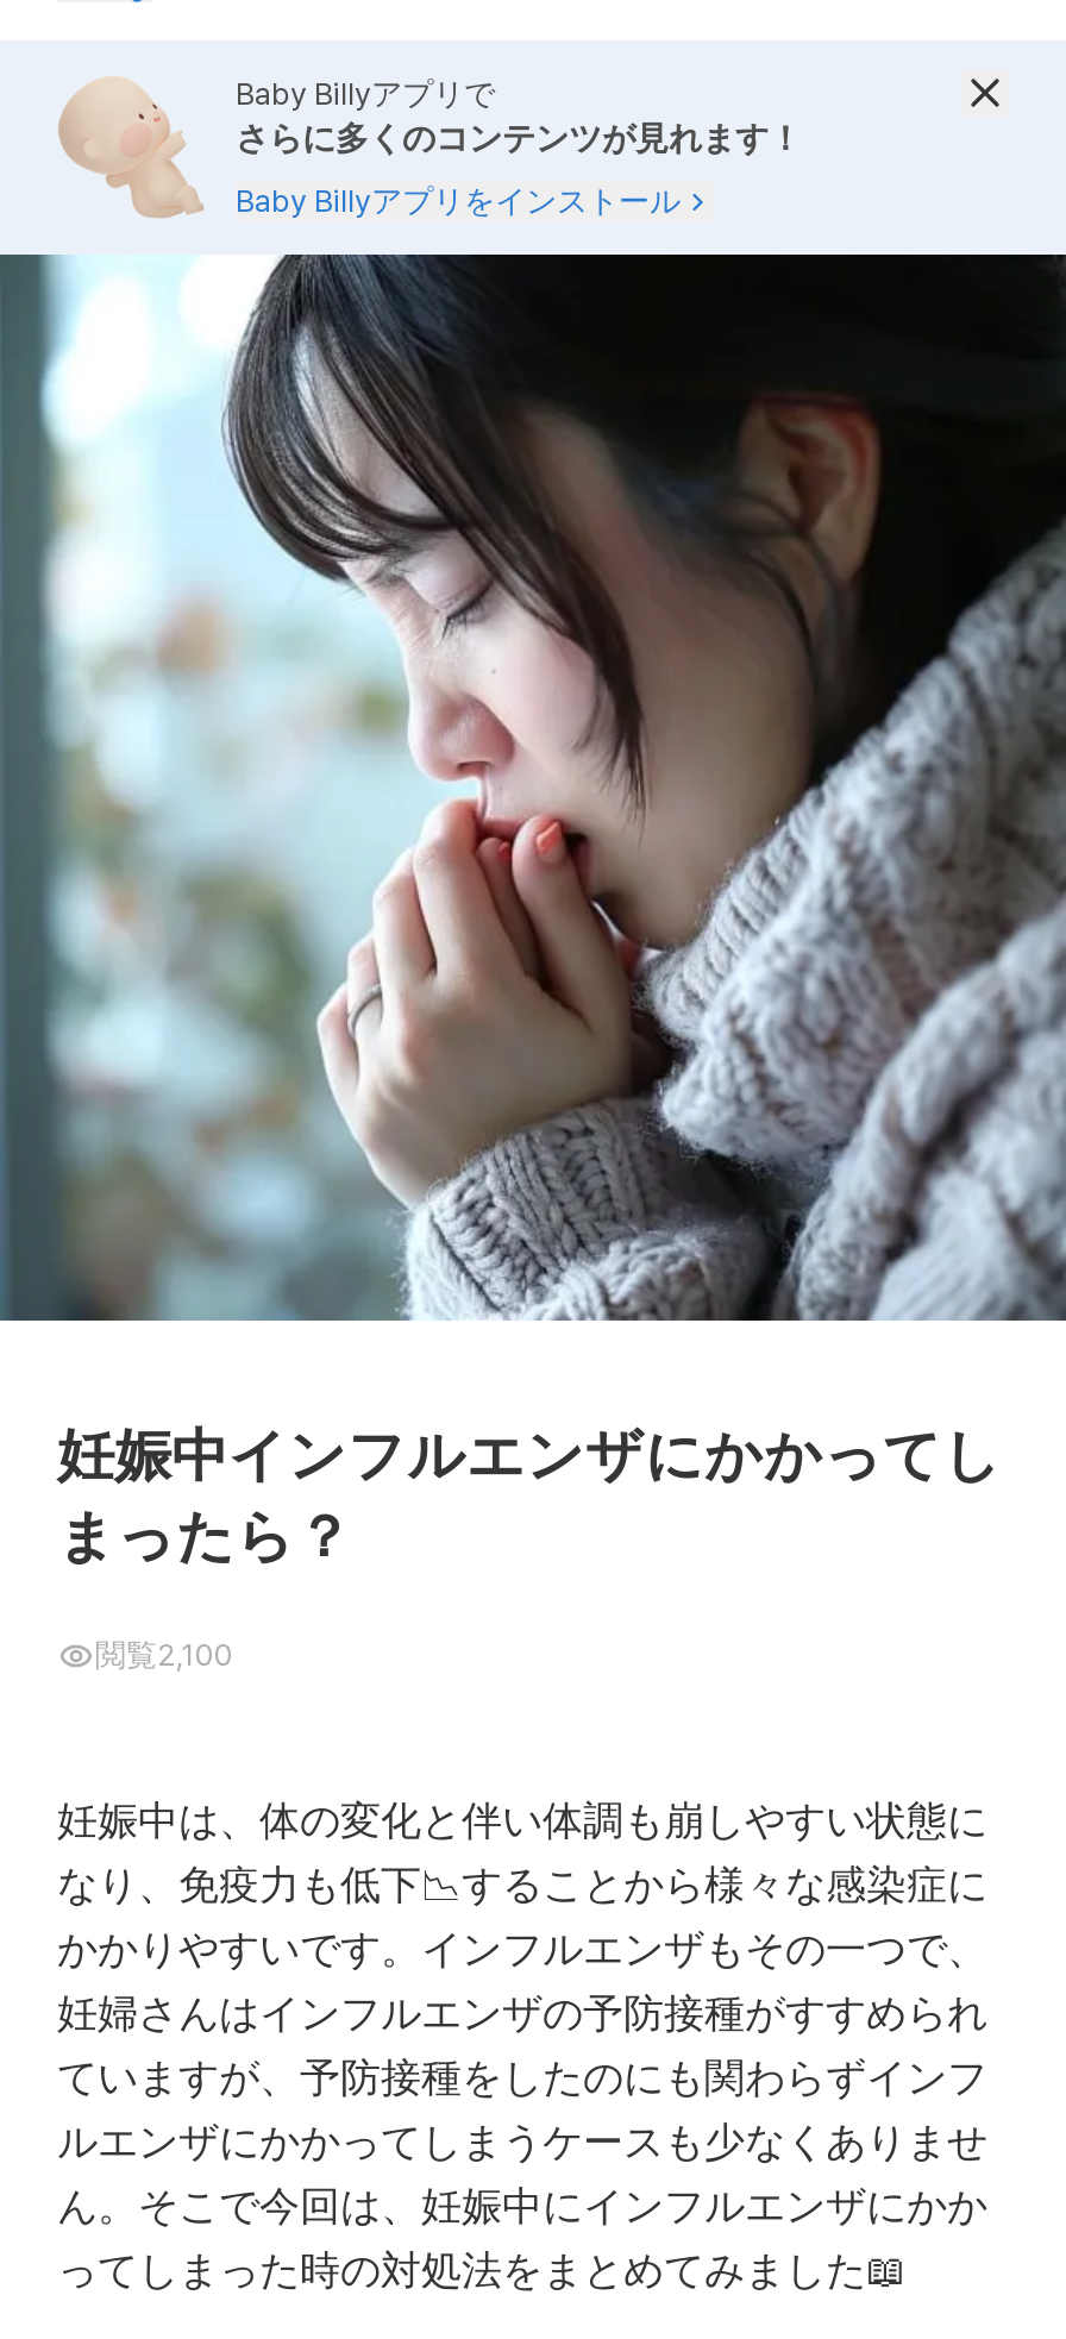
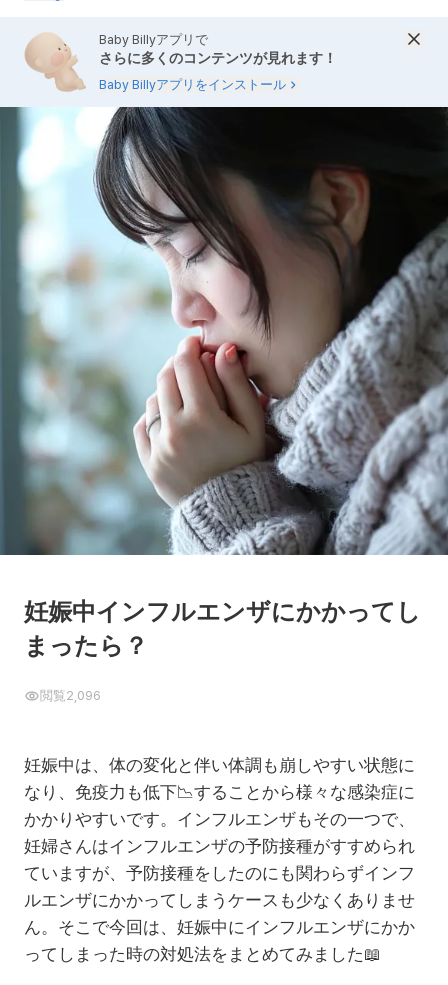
[95,1637,233,1673] 閲覧2,100 -> [40,688,101,703] 閲覧2,096

